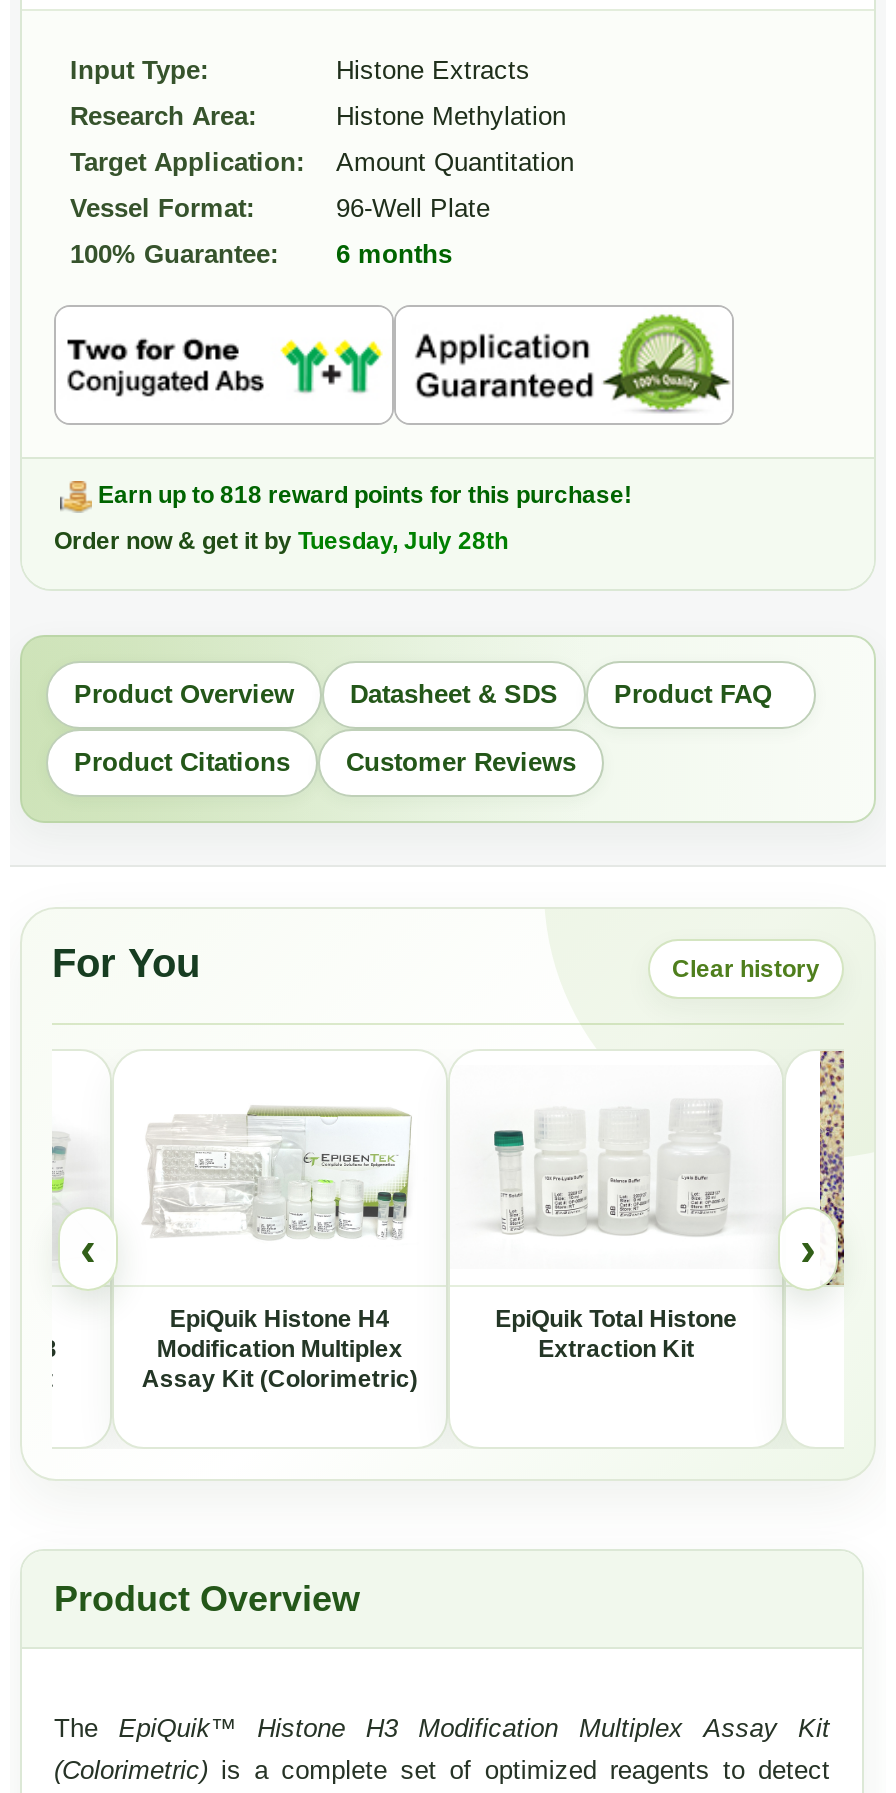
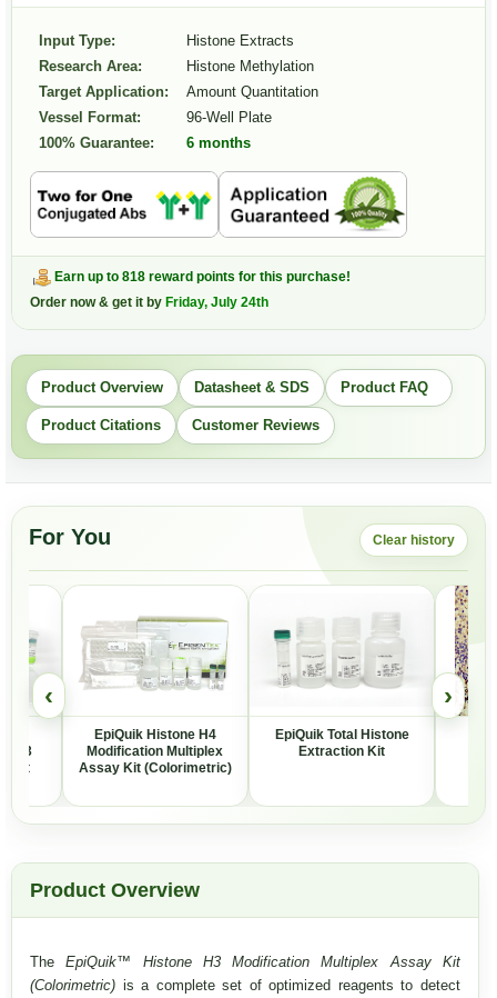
[54,527,508,555] Order now & get it by Tuesday, July 28th -> [30,294,268,310] Order now & get it by Friday, July 24th

